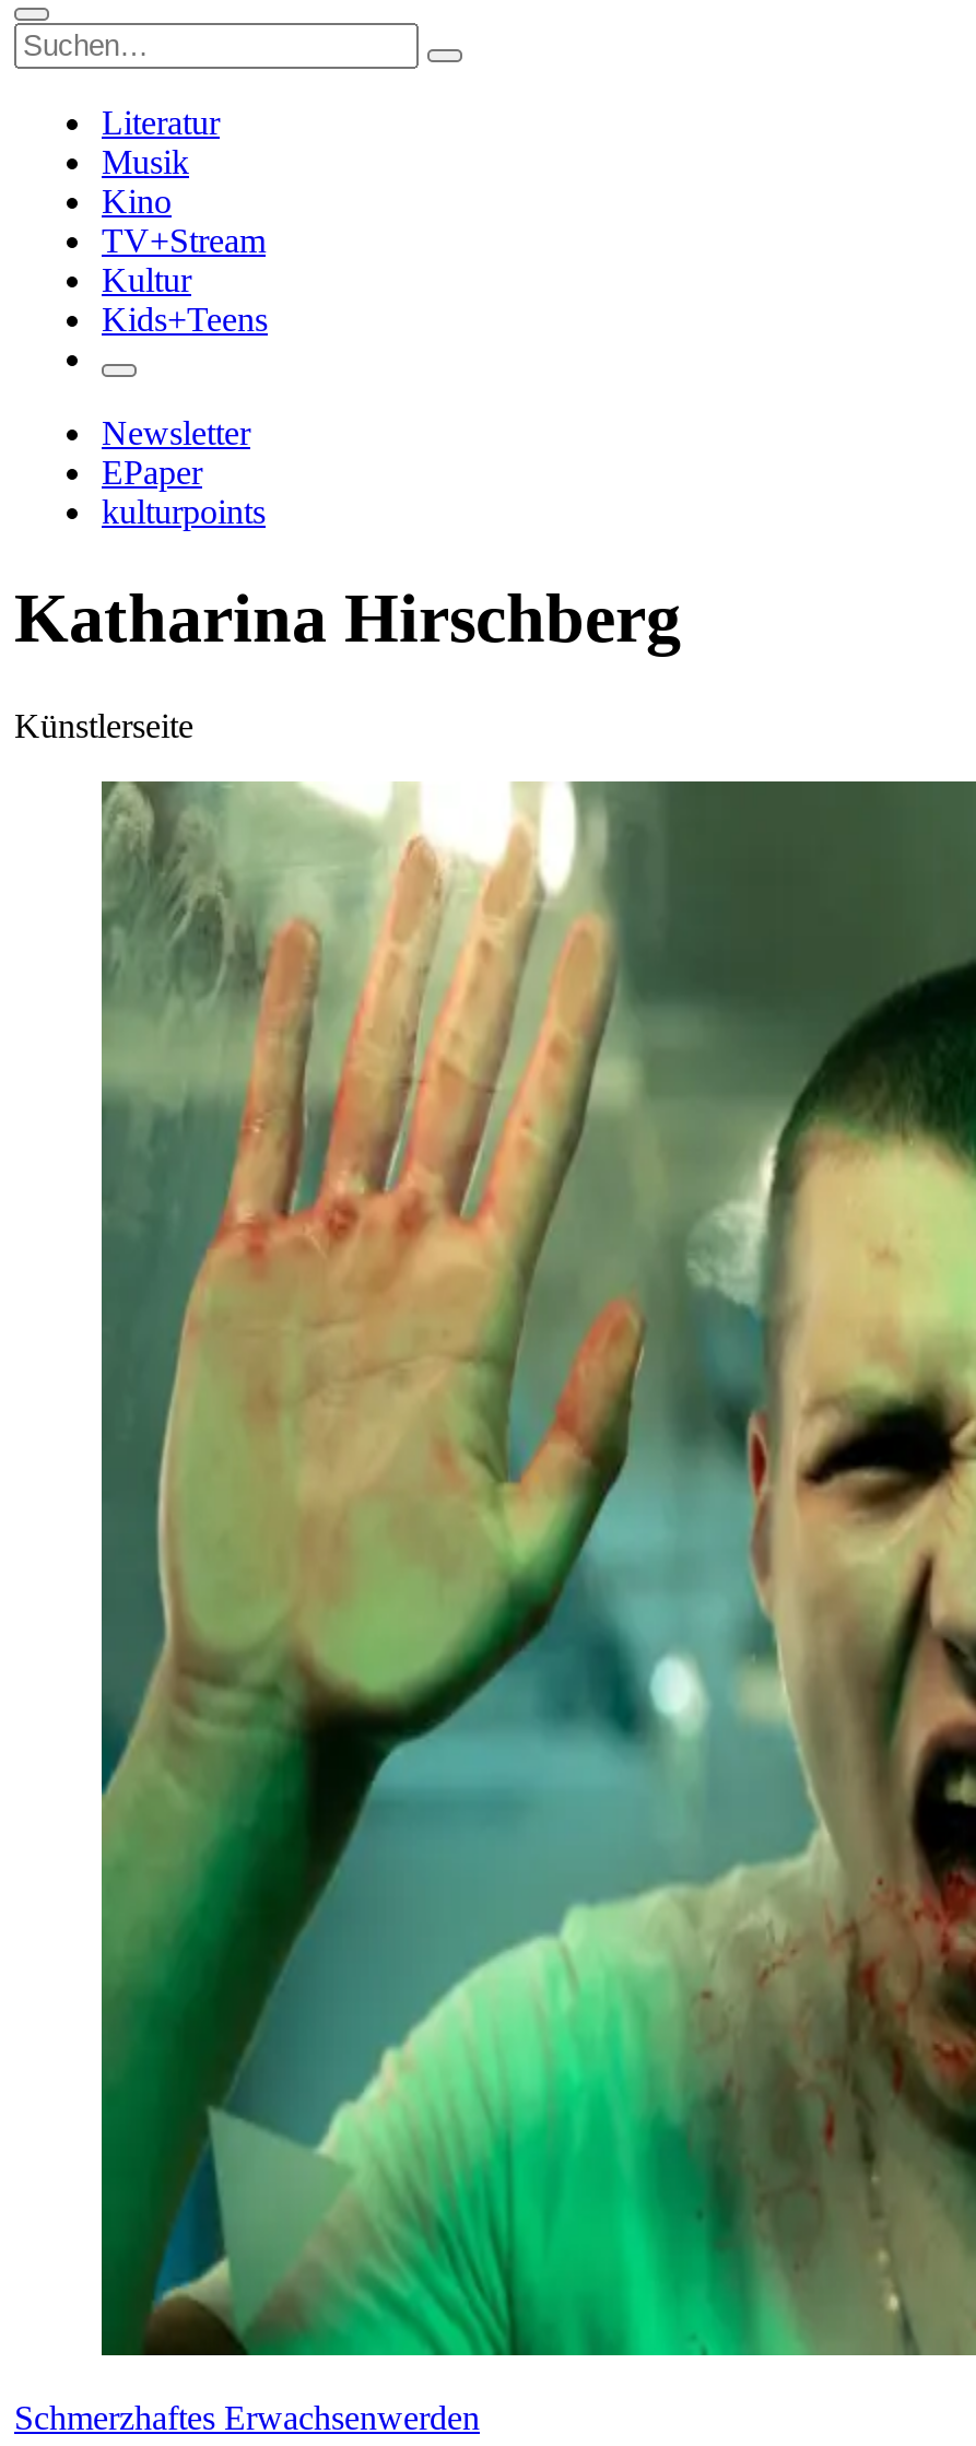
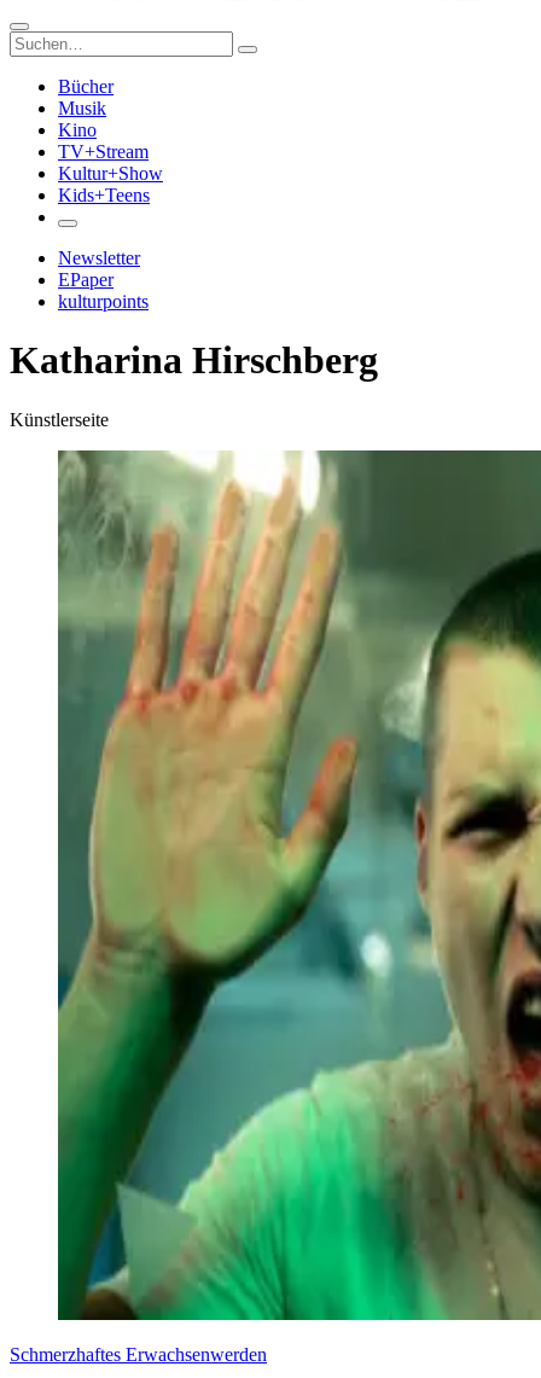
[102,104,220,141] Literatur -> [58,76,114,97] Bücher
[102,261,191,298] Kultur -> [58,163,163,184] Kultur+Show

